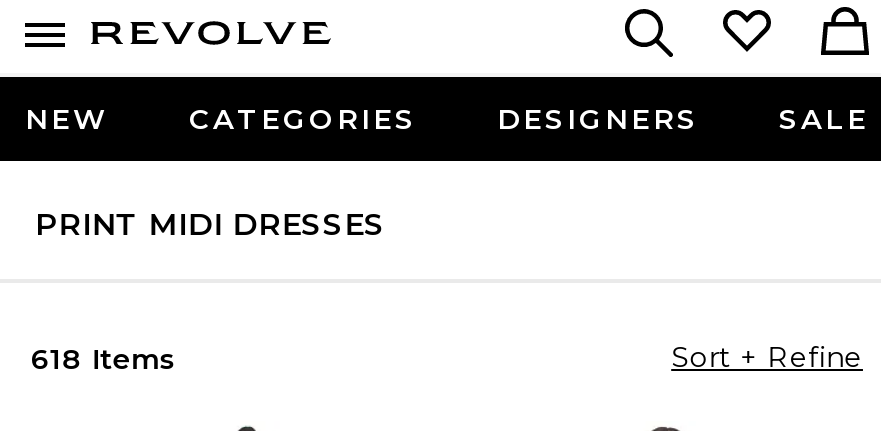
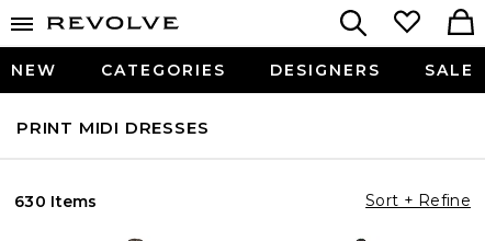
[31,341,176,377] 618 Items -> [14,192,97,211] 630 Items

